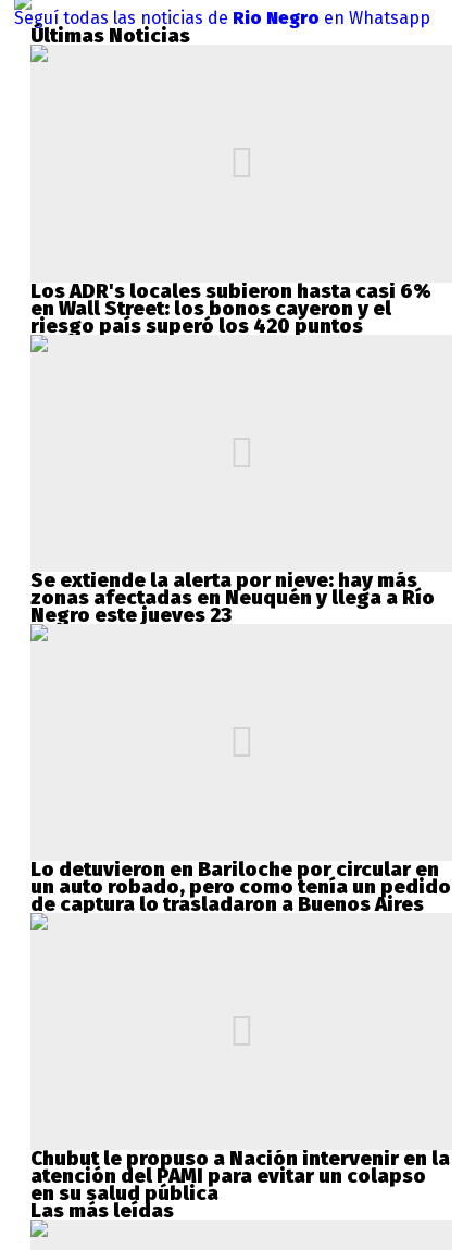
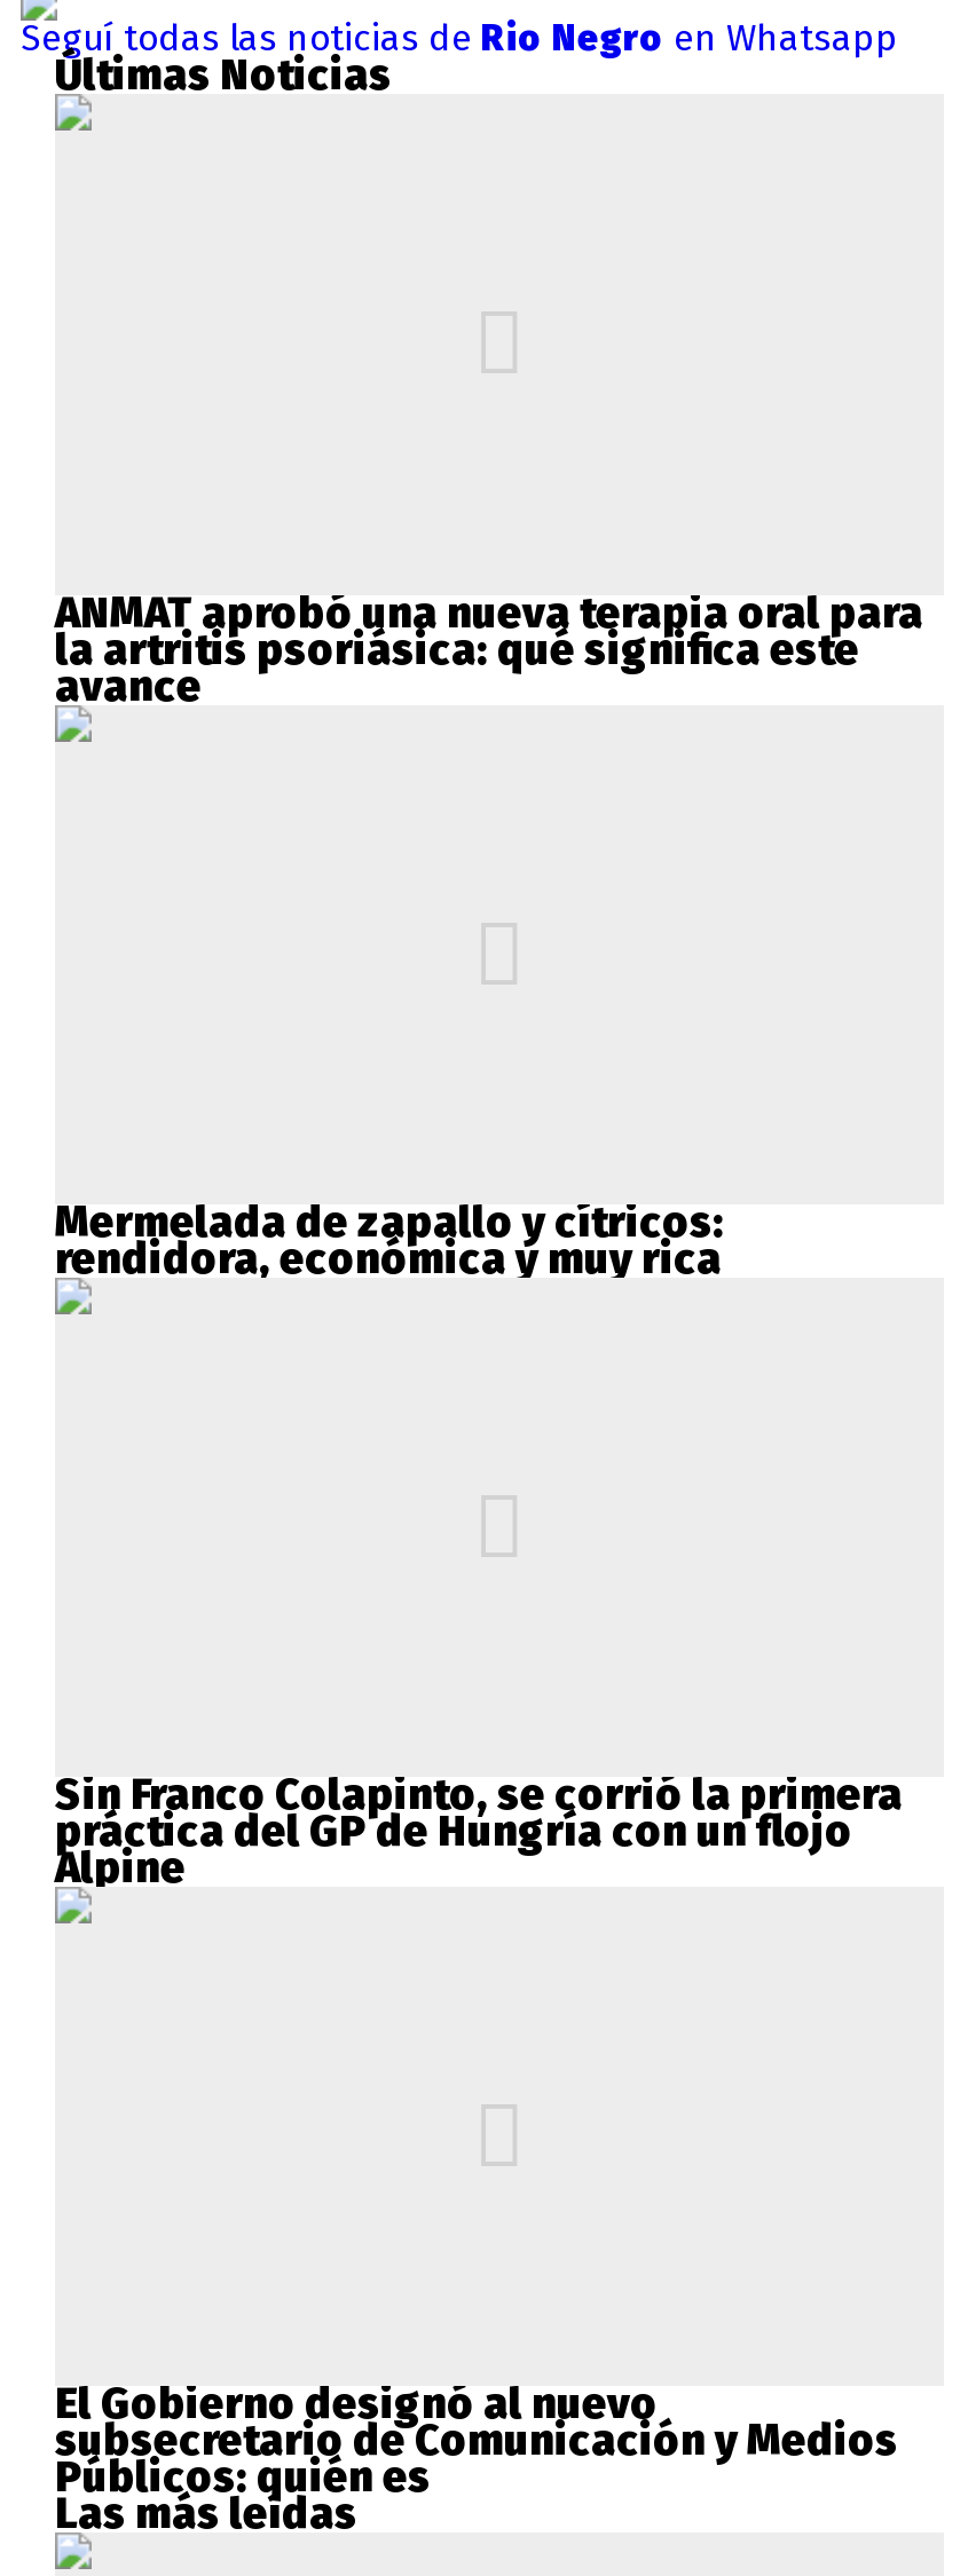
[30,279,431,337] Los ADR's locales subieron hasta casi 6% | en Wall Street: los bonos cayeron y el | riesgo país superó los 420 puntos -> [55,587,923,711] ANMAT aprobó una nueva terapia oral para | la artritis psoriásica: qué significa este | avance
[30,568,435,627] Se extiende la alerta por nieve: hay más | zonas afectadas en Neuquén y llega a Río | Negro este jueves 23 -> [55,1197,724,1284] Mermelada de zapallo y cítricos: | rendidora, económica y muy rica
[30,858,451,916] Lo detuvieron en Bariloche por circular en | un auto robado, pero como tenía un pedido | de captura lo trasladaron a Buenos Aires -> [55,1770,903,1894] Sin Franco Colapinto, se corrió la primera | práctica del GP de Hungría con un flojo | Alpine
[30,1147,450,1206] Chubut le propuso a Nación intervenir en la | atención del PAMI para evitar un colapso | en su salud pública -> [55,2380,898,2503] El Gobierno designó al nuevo | subsecretario de Comunicación y Medios | Públicos: quién es

